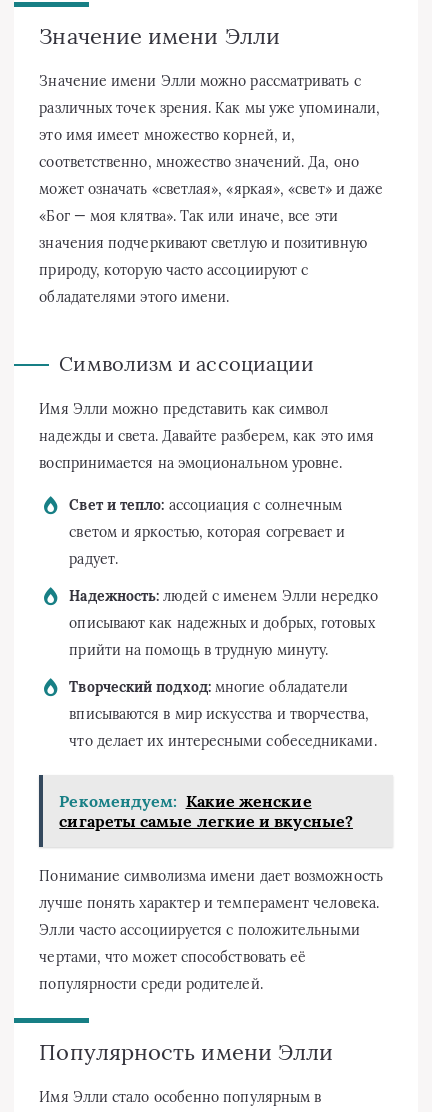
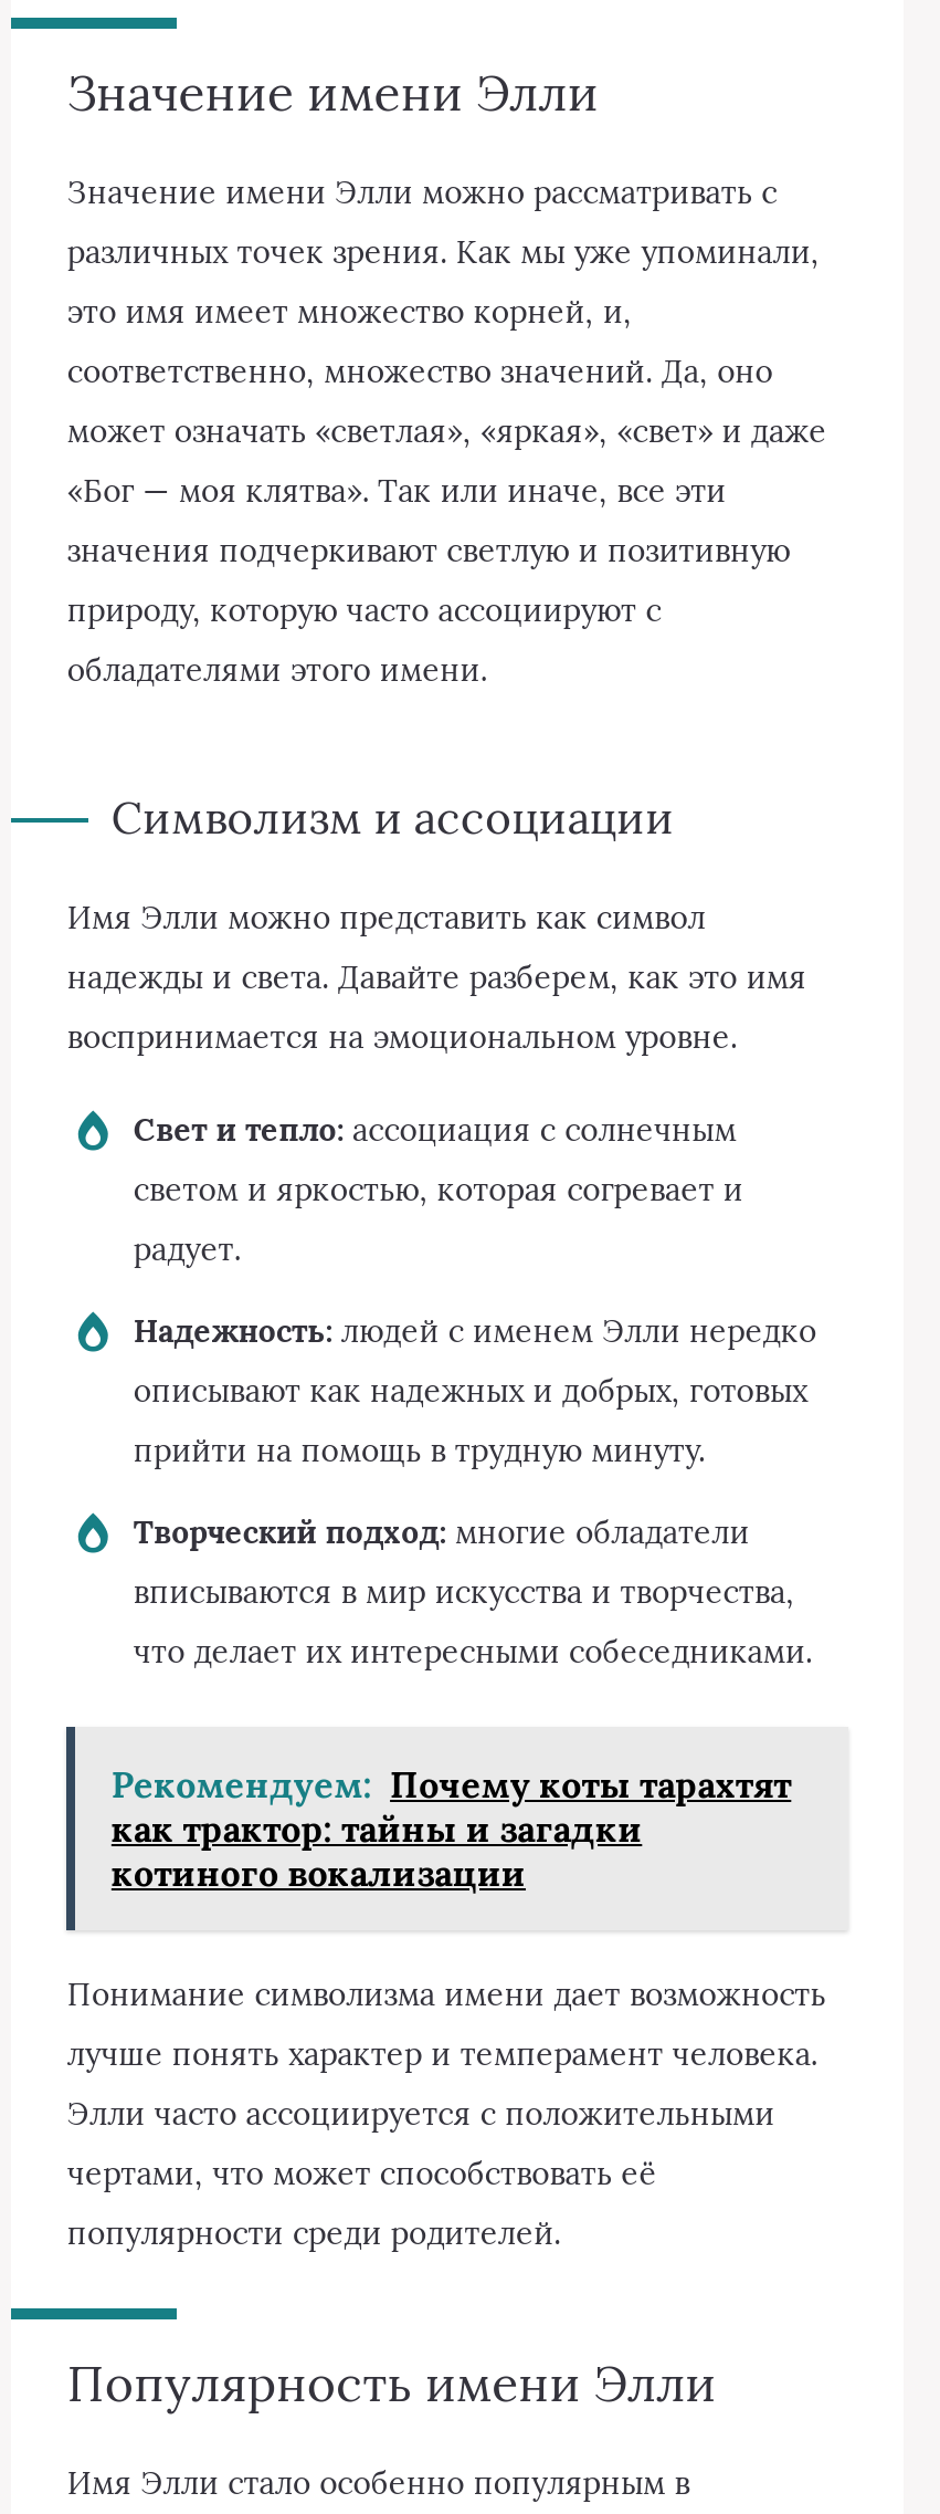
[59,791,353,831] Рекомендуем: Какие женские | сигареты самые легкие и вкусные? -> [111,1762,791,1895] Рекомендуем: Почему коты тарахтят | как трактор: тайны и загадки | котиного вокализации

